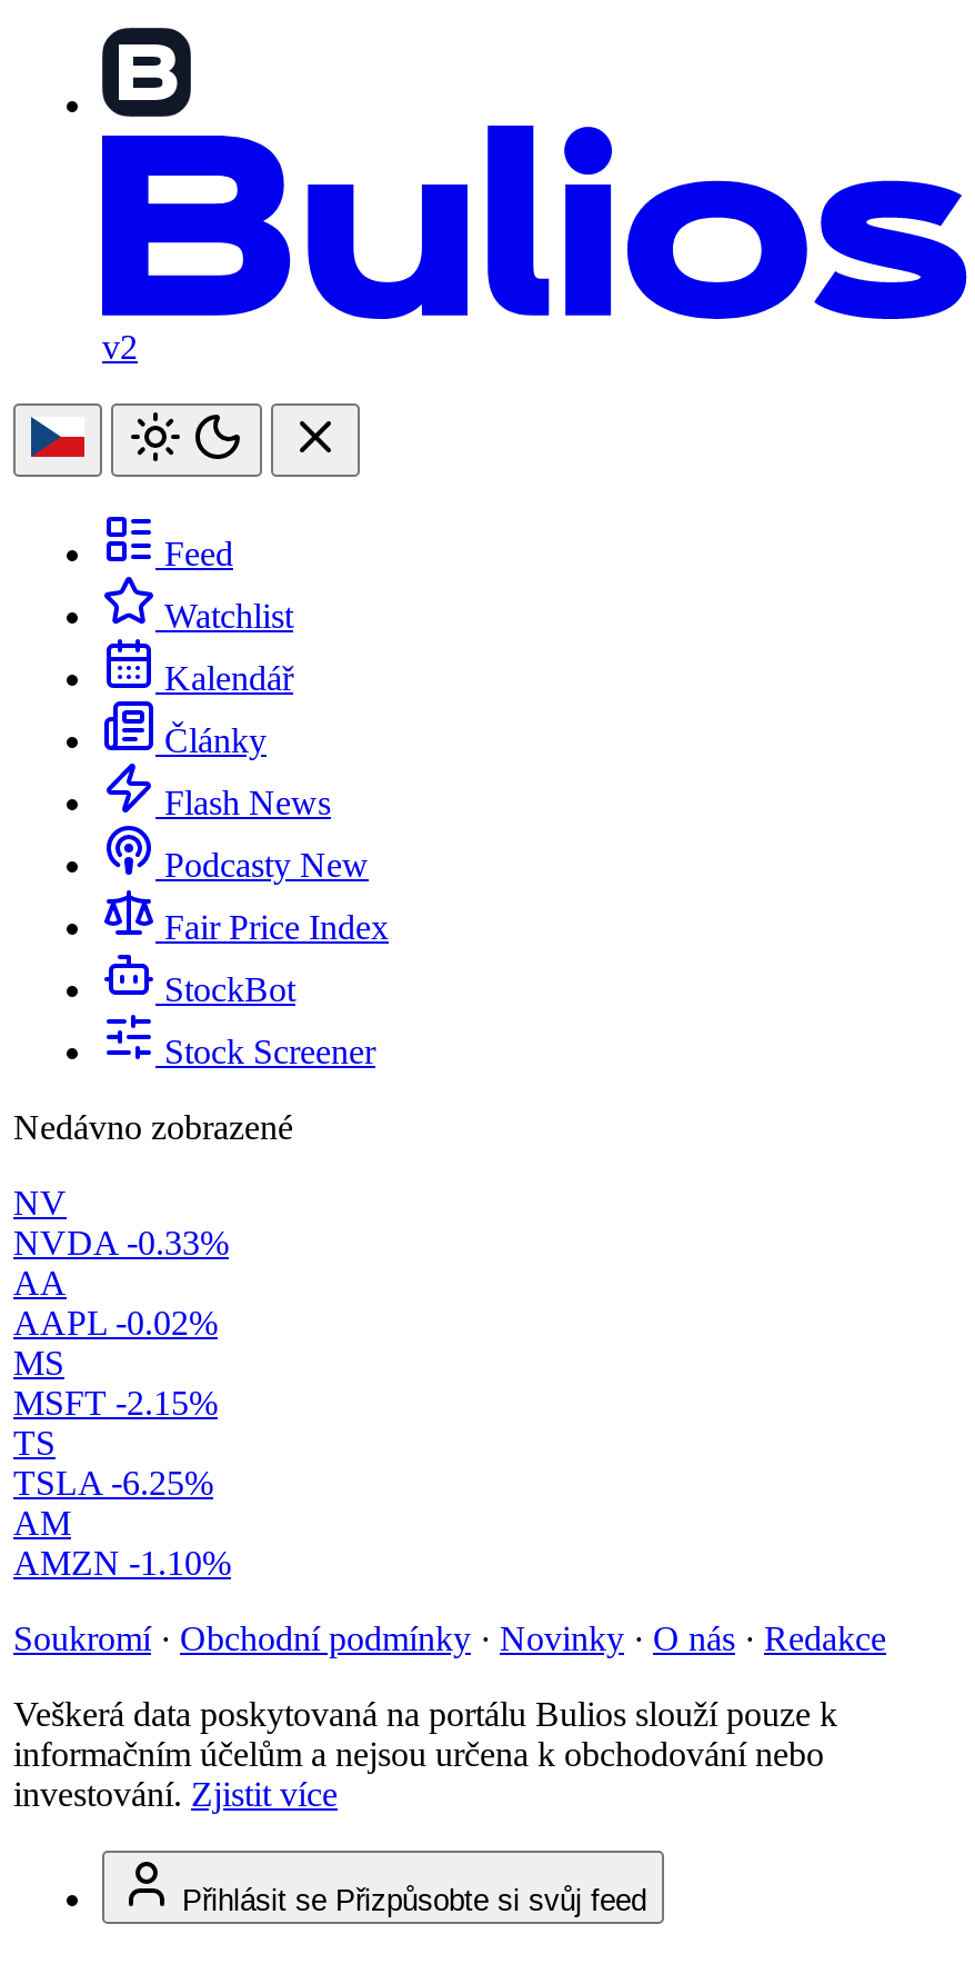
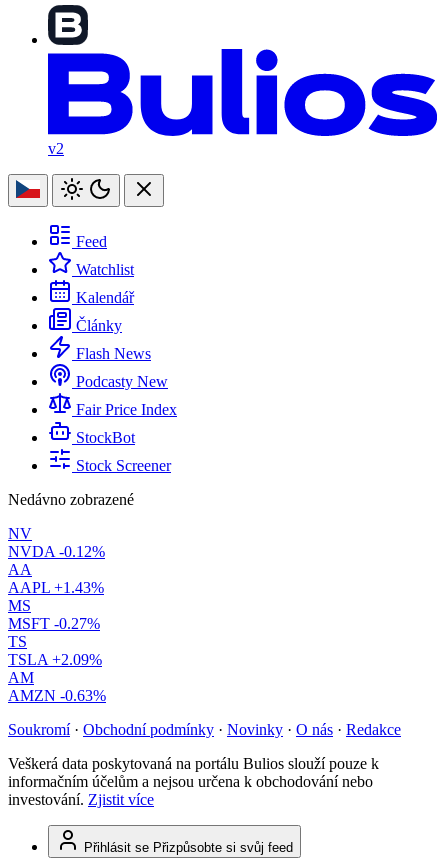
[13,1224,229,1262] NVDA -0.33% -> [8,543,105,560] NVDA -0.12%
[13,1304,218,1342] AAPL -0.02% -> [8,579,104,596] AAPL +1.43%
[13,1384,218,1422] MSFT -2.15% -> [8,615,100,632] MSFT -0.27%
[13,1464,213,1502] TSLA -6.25% -> [8,651,102,668] TSLA +2.09%
[13,1544,231,1582] AMZN -1.10% -> [8,687,106,704] AMZN -0.63%

